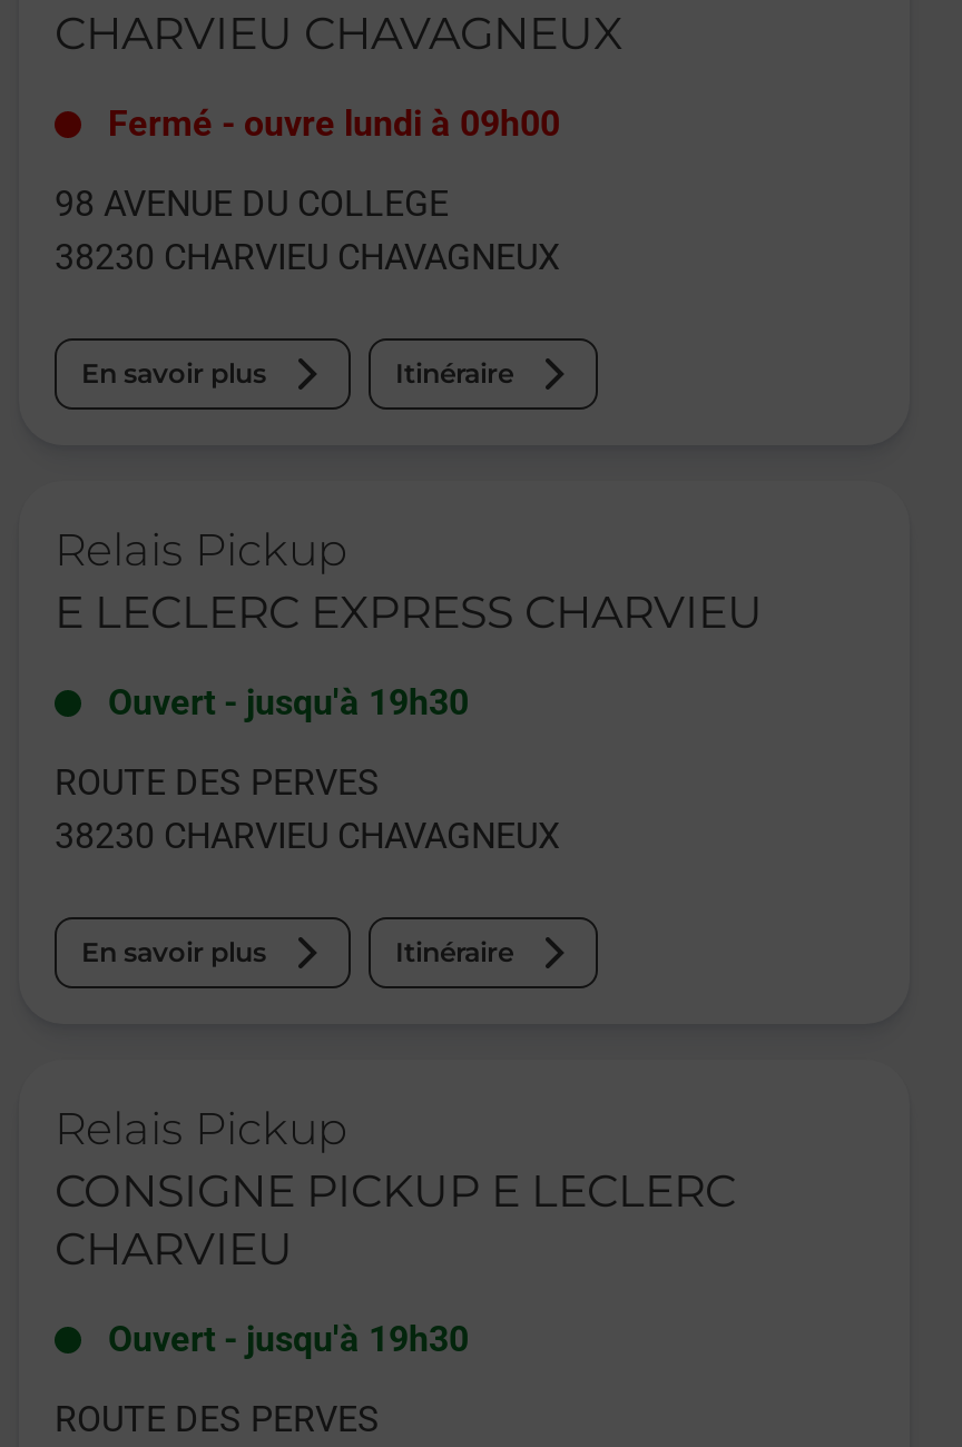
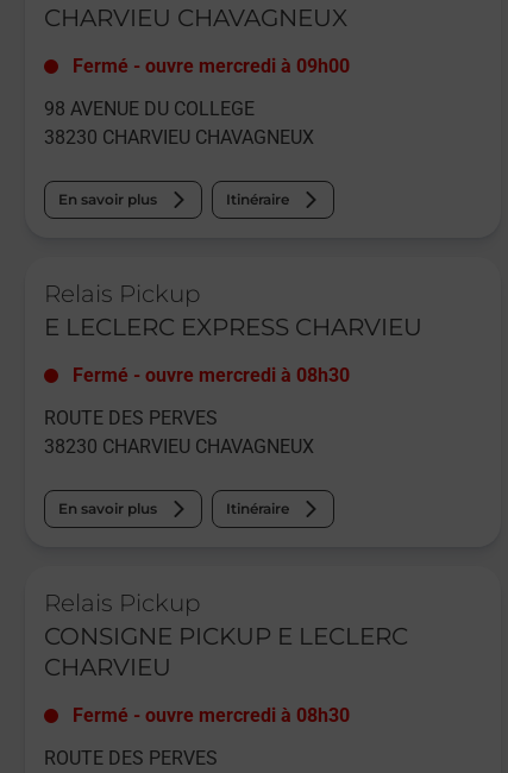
[108,102,560,145] Fermé - ouvre lundi à 09h00 -> [73,55,350,77] Fermé - ouvre mercredi à 09h00
[108,681,469,723] Ouvert - jusqu'à 19h30 -> [73,364,350,386] Fermé - ouvre mercredi à 08h30
[108,1318,469,1360] Ouvert - jusqu'à 19h30 -> [73,704,350,727] Fermé - ouvre mercredi à 08h30

